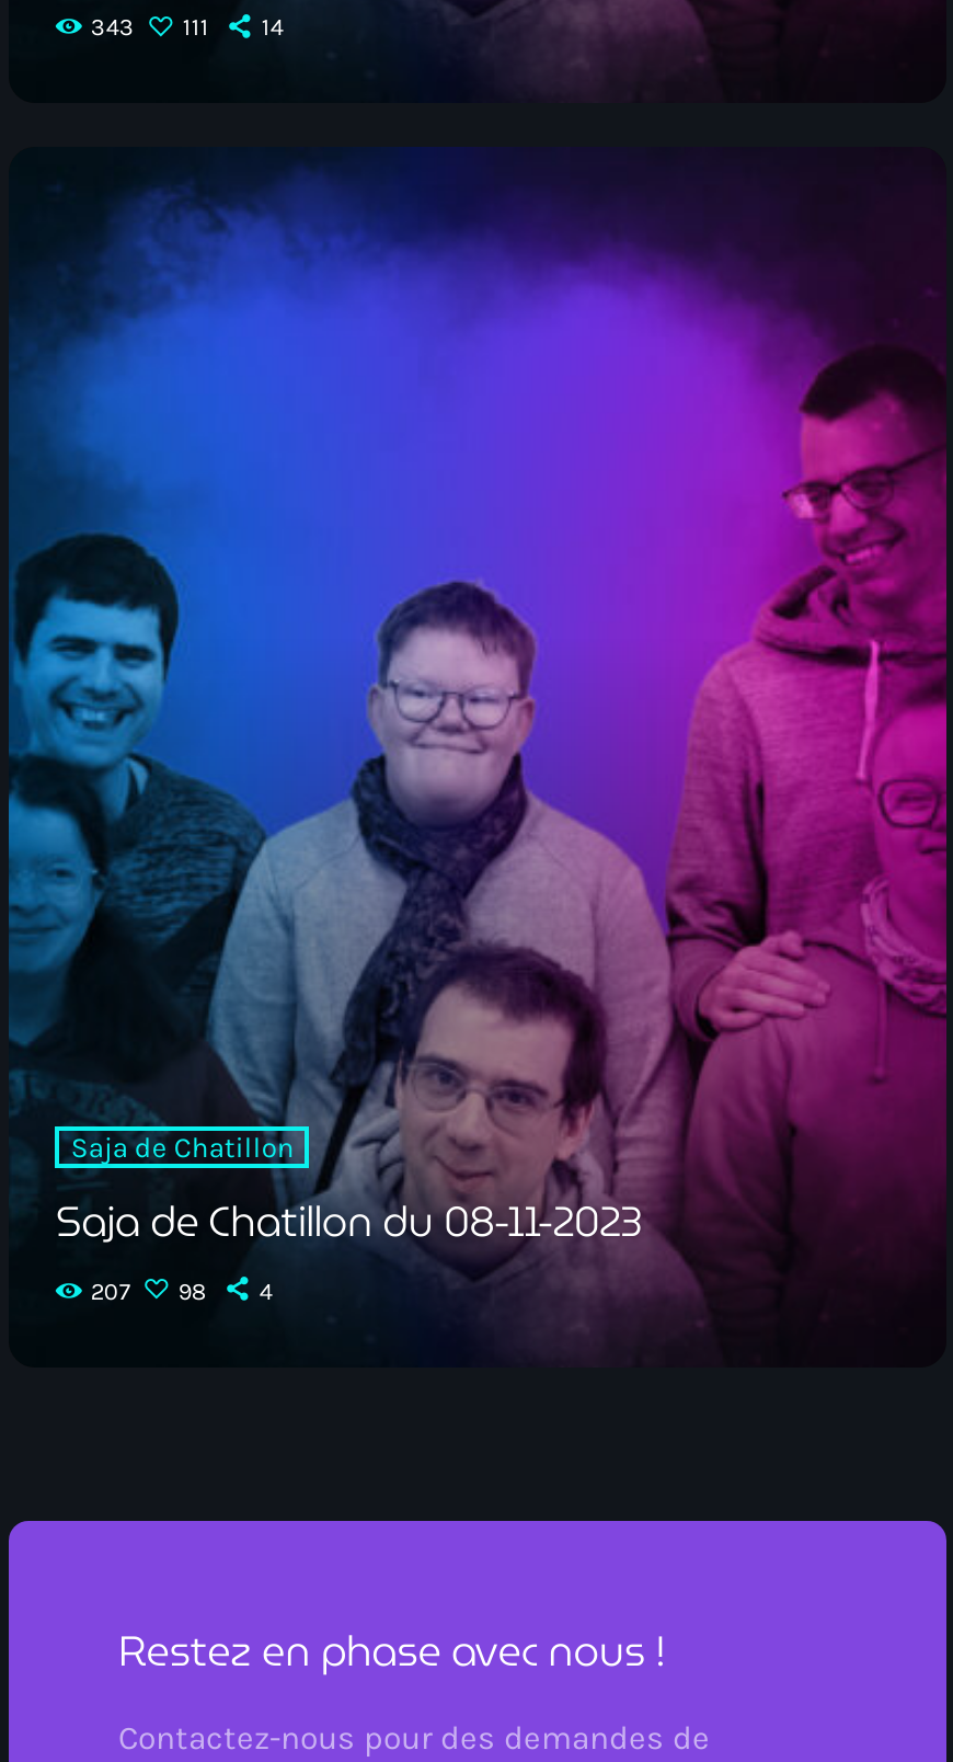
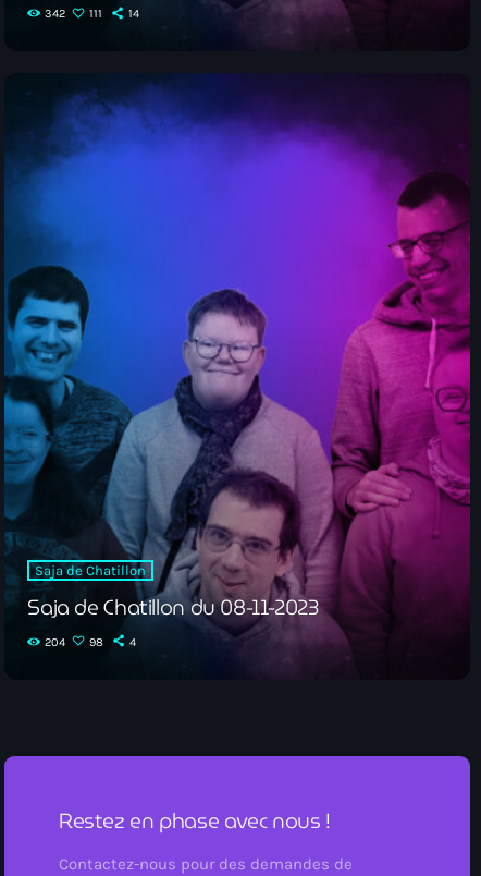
[91,14,283,42] 343 111 14 -> [45,7,140,21] 342 111 14
[91,1277,273,1305] 207 98 4 -> [45,635,136,649] 204 98 4

